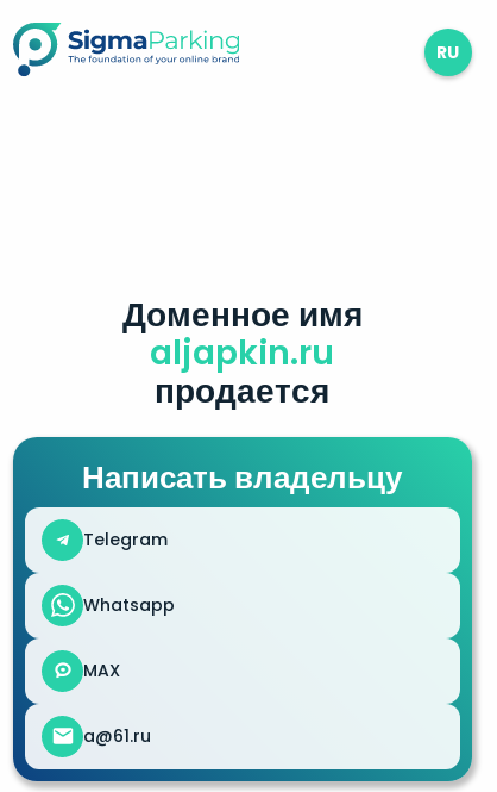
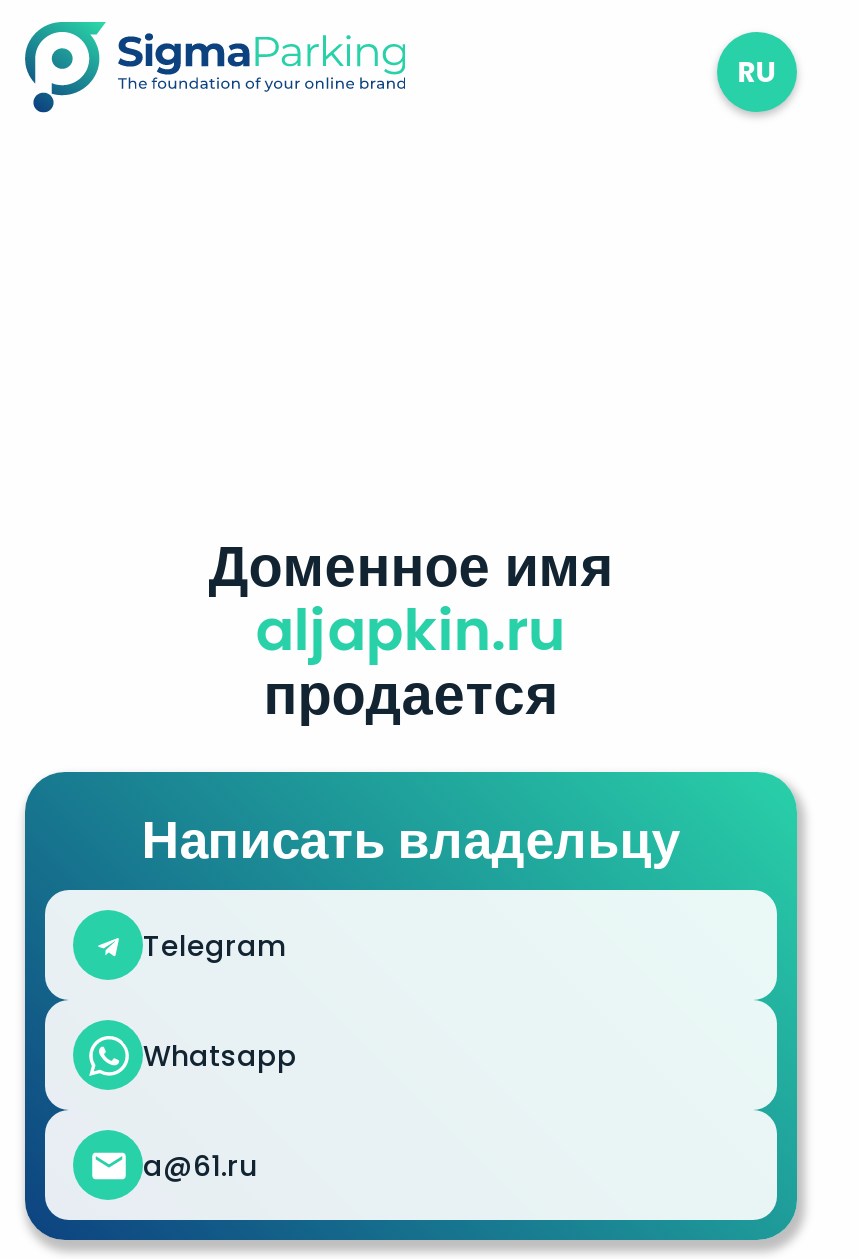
moved [82,290,402,617] -> [142,526,680,1075]: Доменное имя | aljapkin.ru | продается | Написать владельцу | Telegram | Whatsapp
[83,659,120,682] MAX -> none

